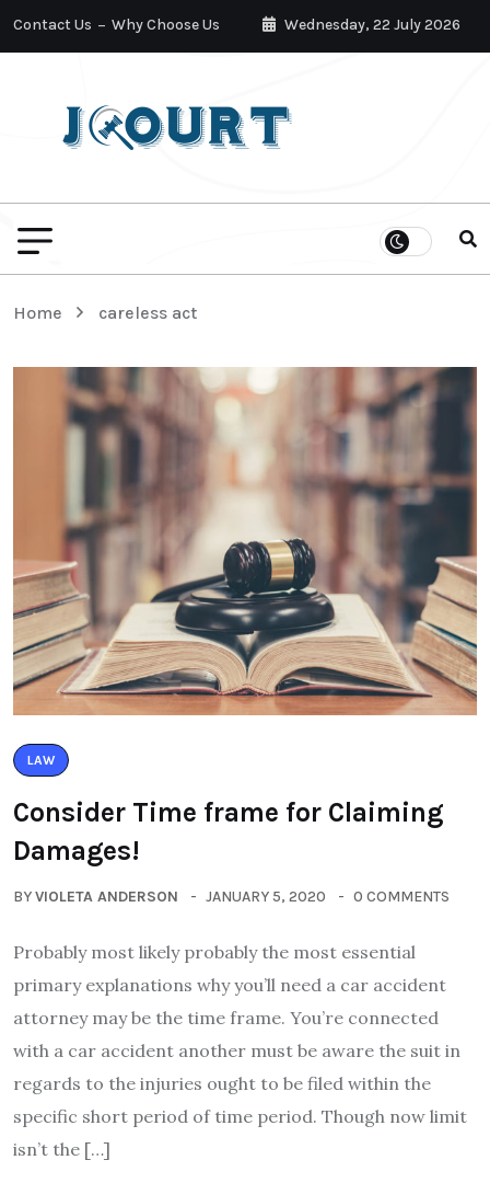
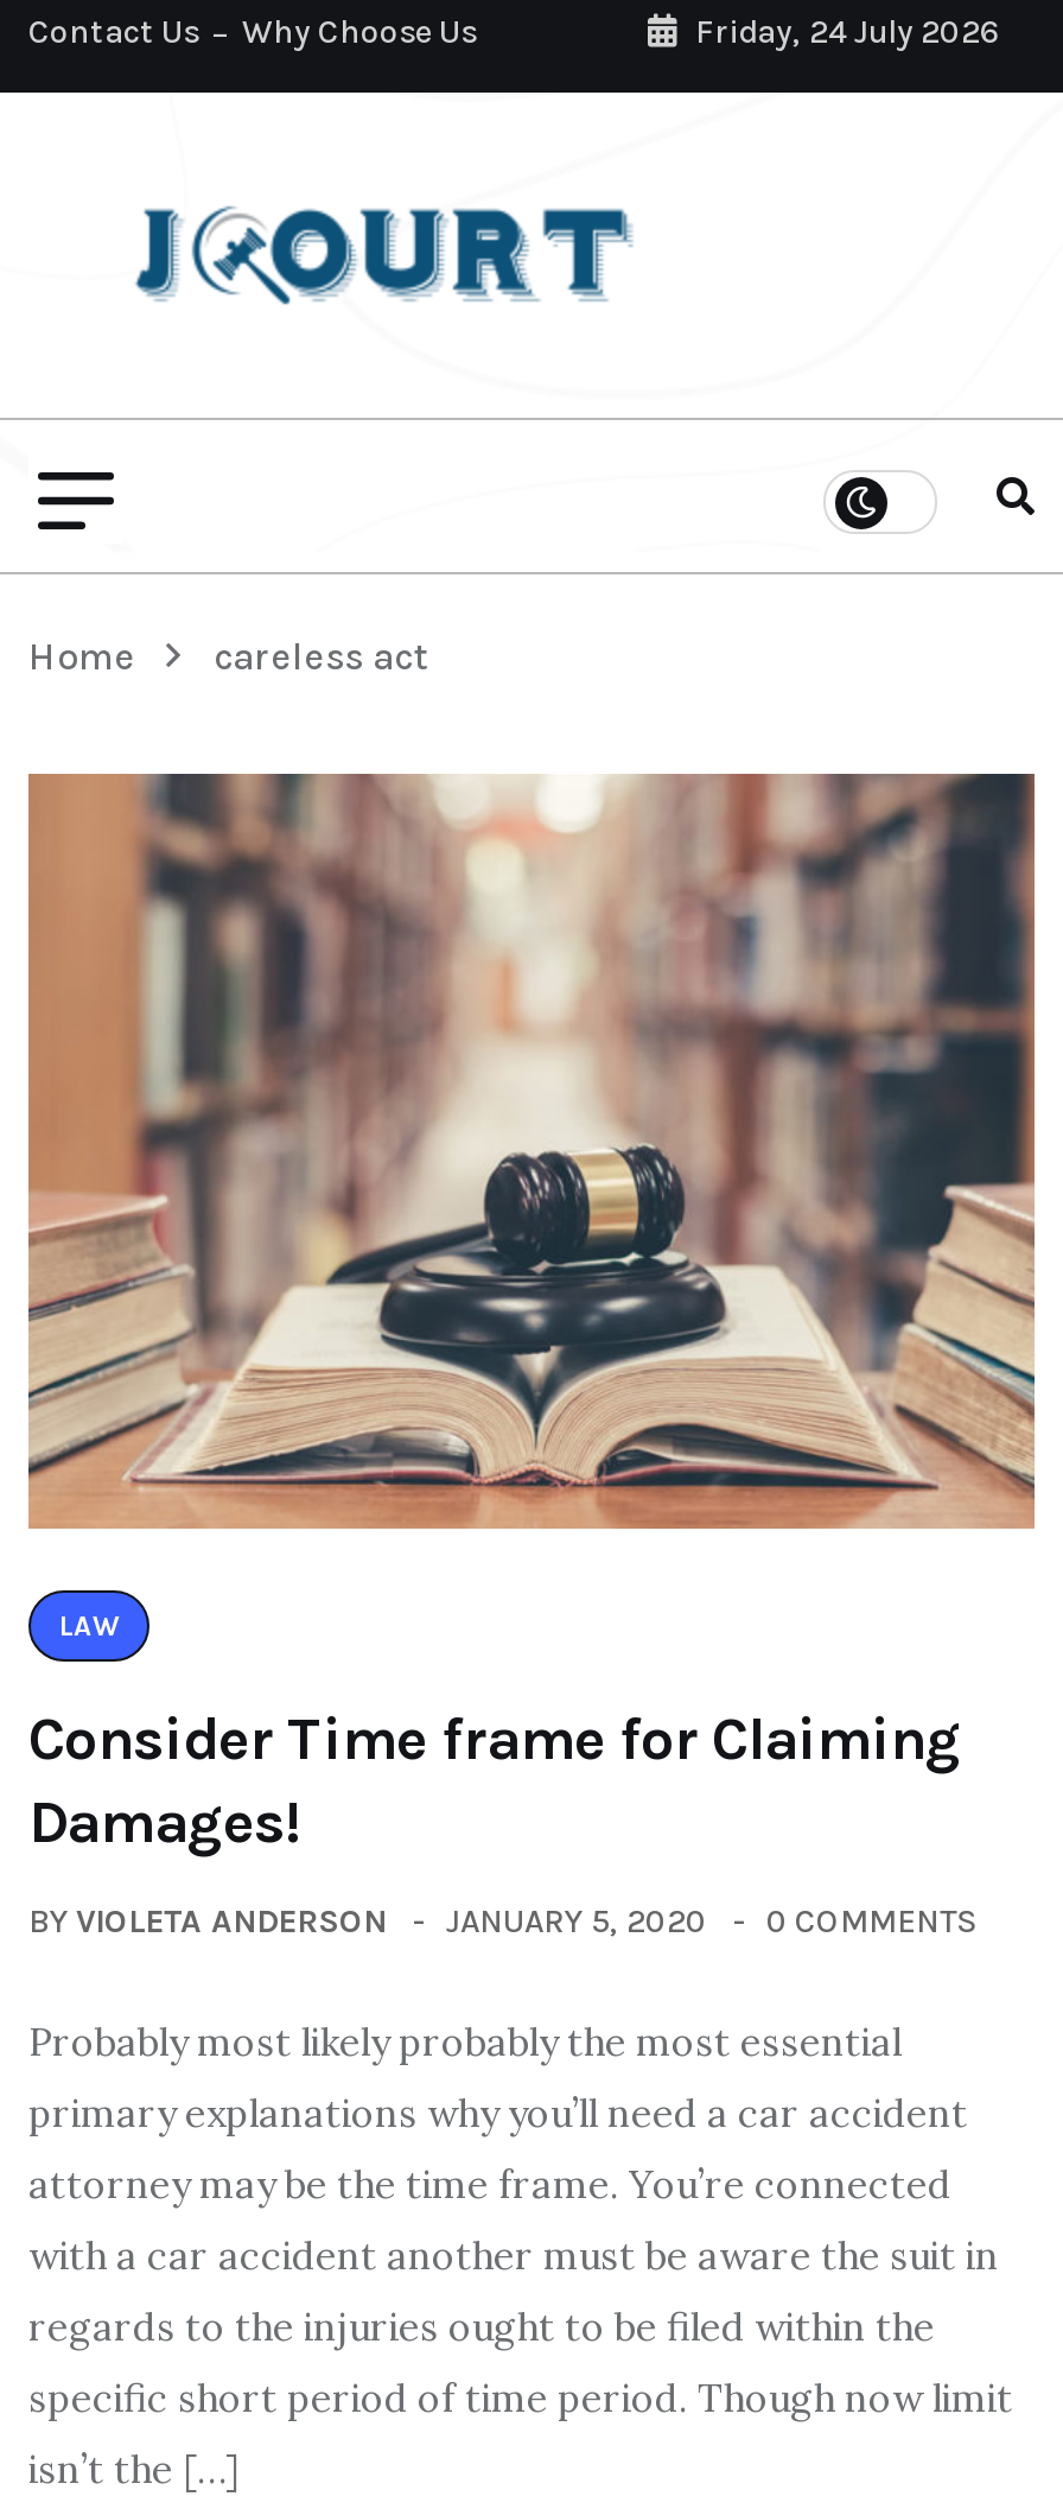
[281,15,460,34] Wednesday, 22 July 2026 -> [688,12,999,52] Friday, 24 July 2026

